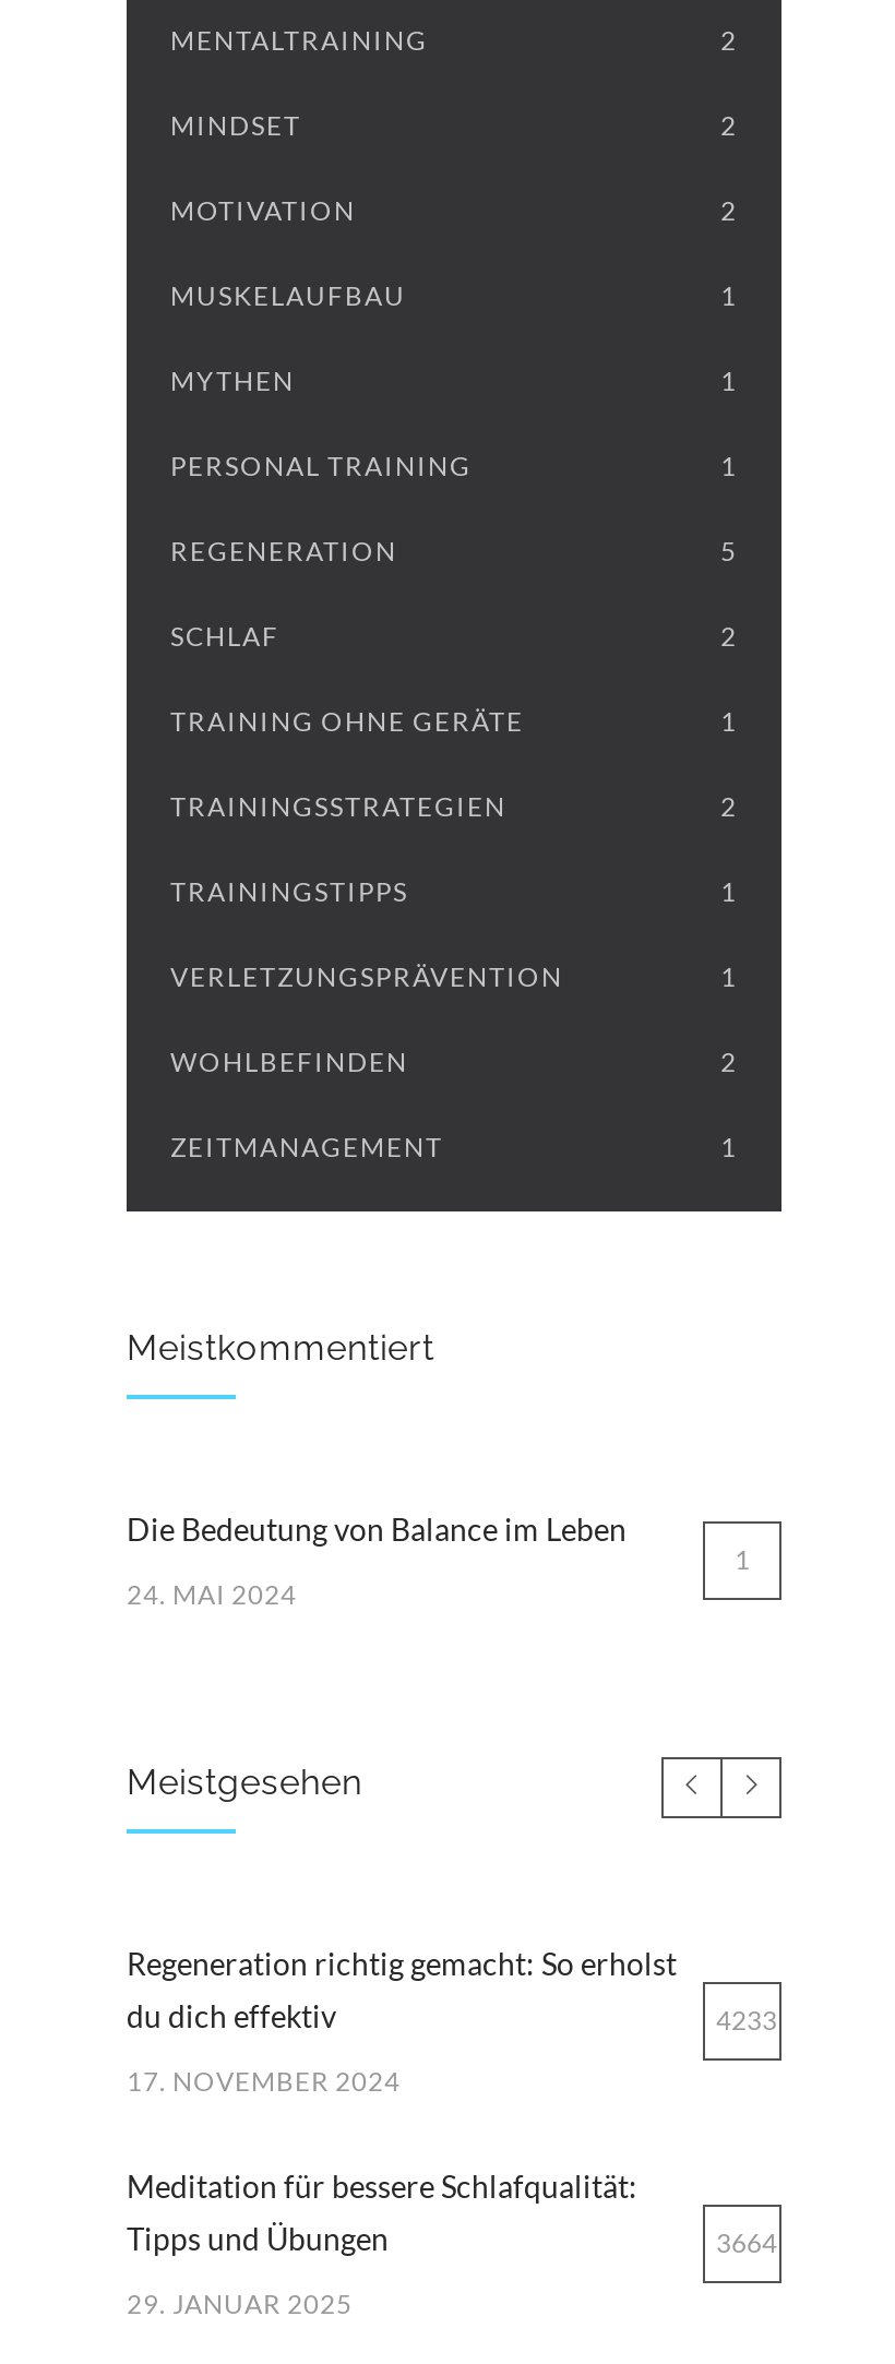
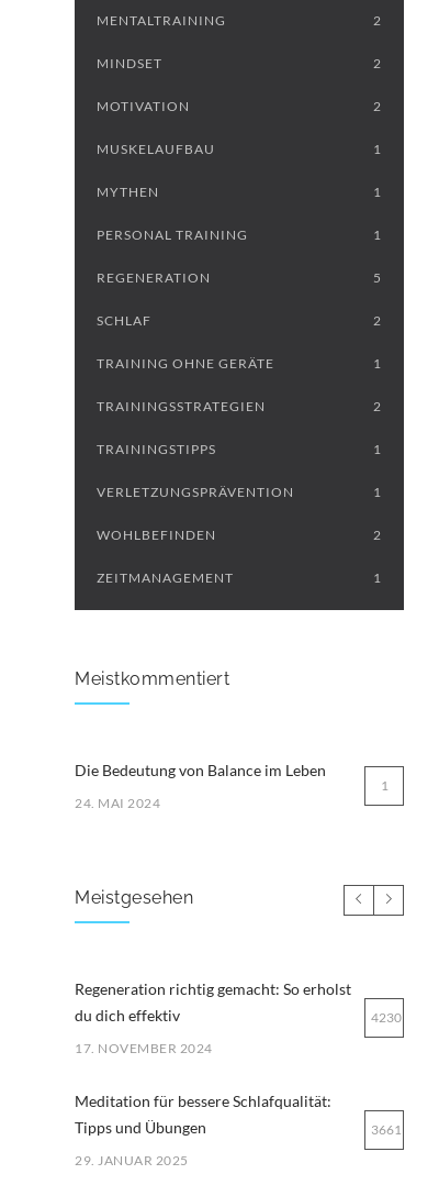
[716,2004,777,2037] 4233 -> [371,1009,402,1026] 4230
[716,2226,777,2259] 3664 -> [371,1121,402,1138] 3661

